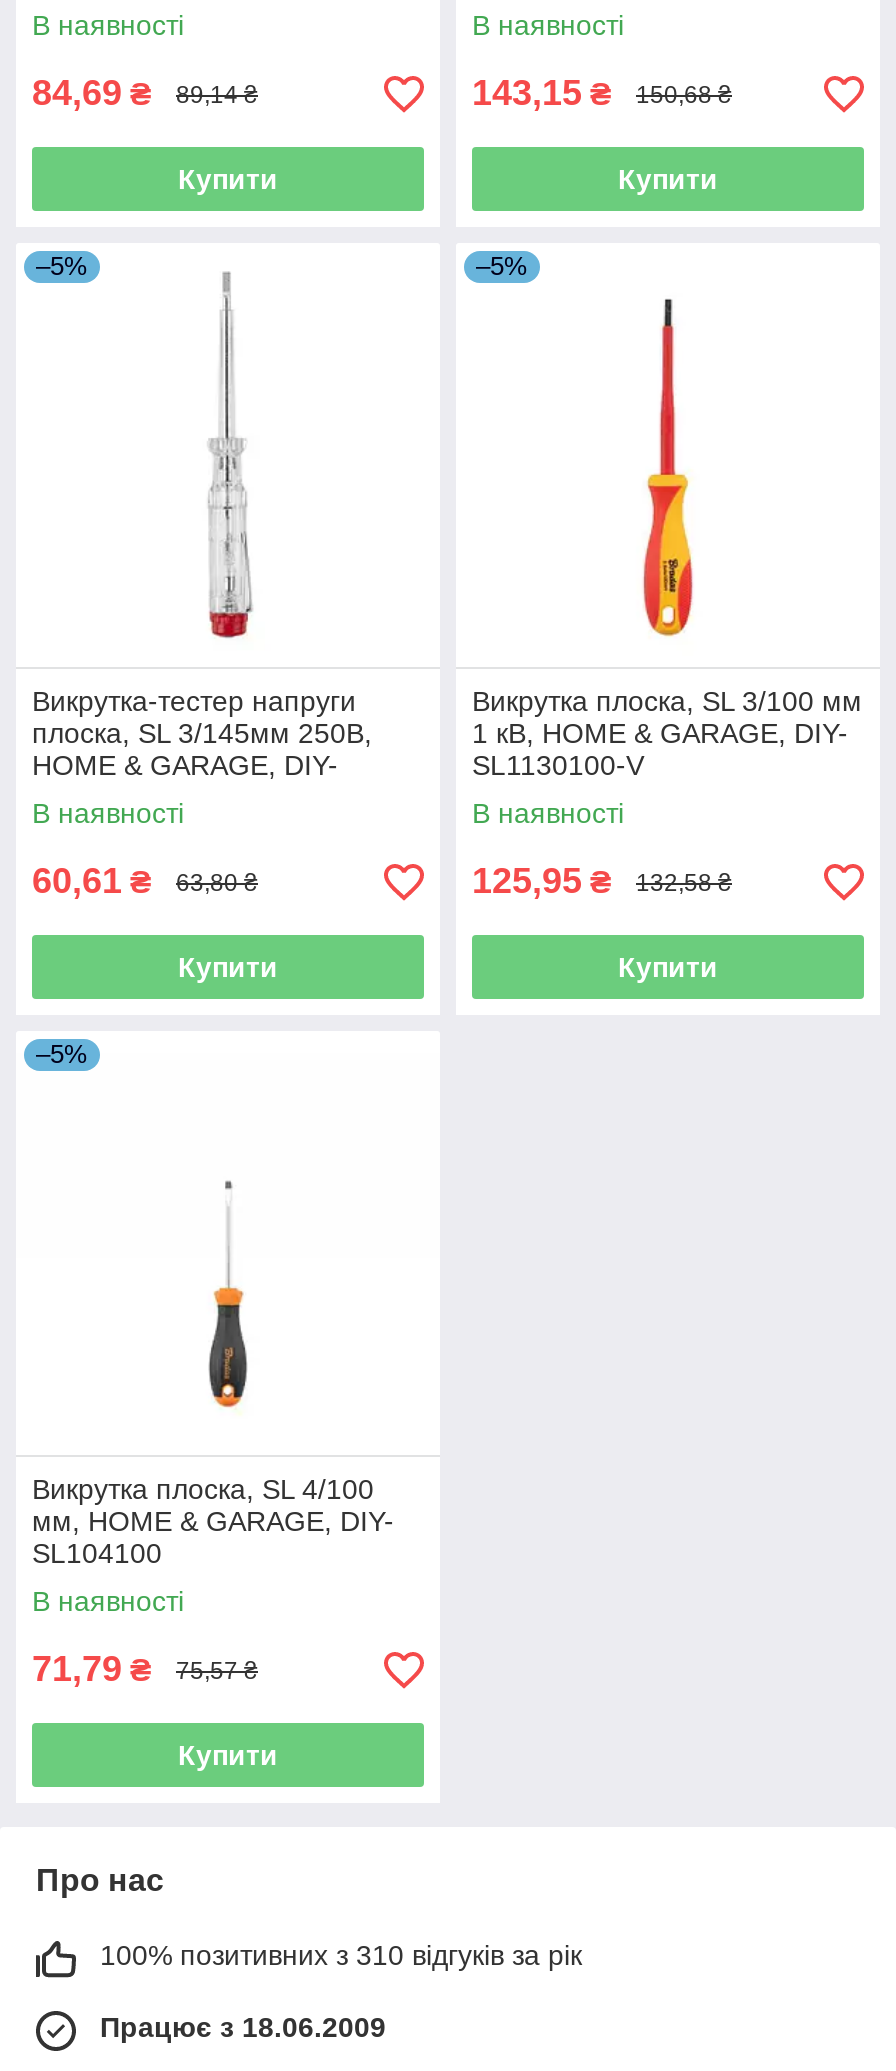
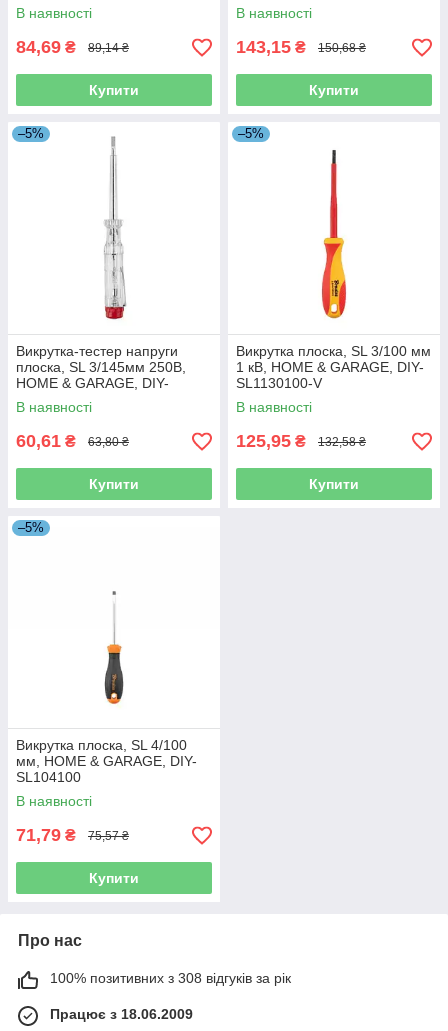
[100,1940,582,1972] 100% позитивних з 310 відгуків за рік -> [50,970,291,986] 100% позитивних з 308 відгуків за рік

